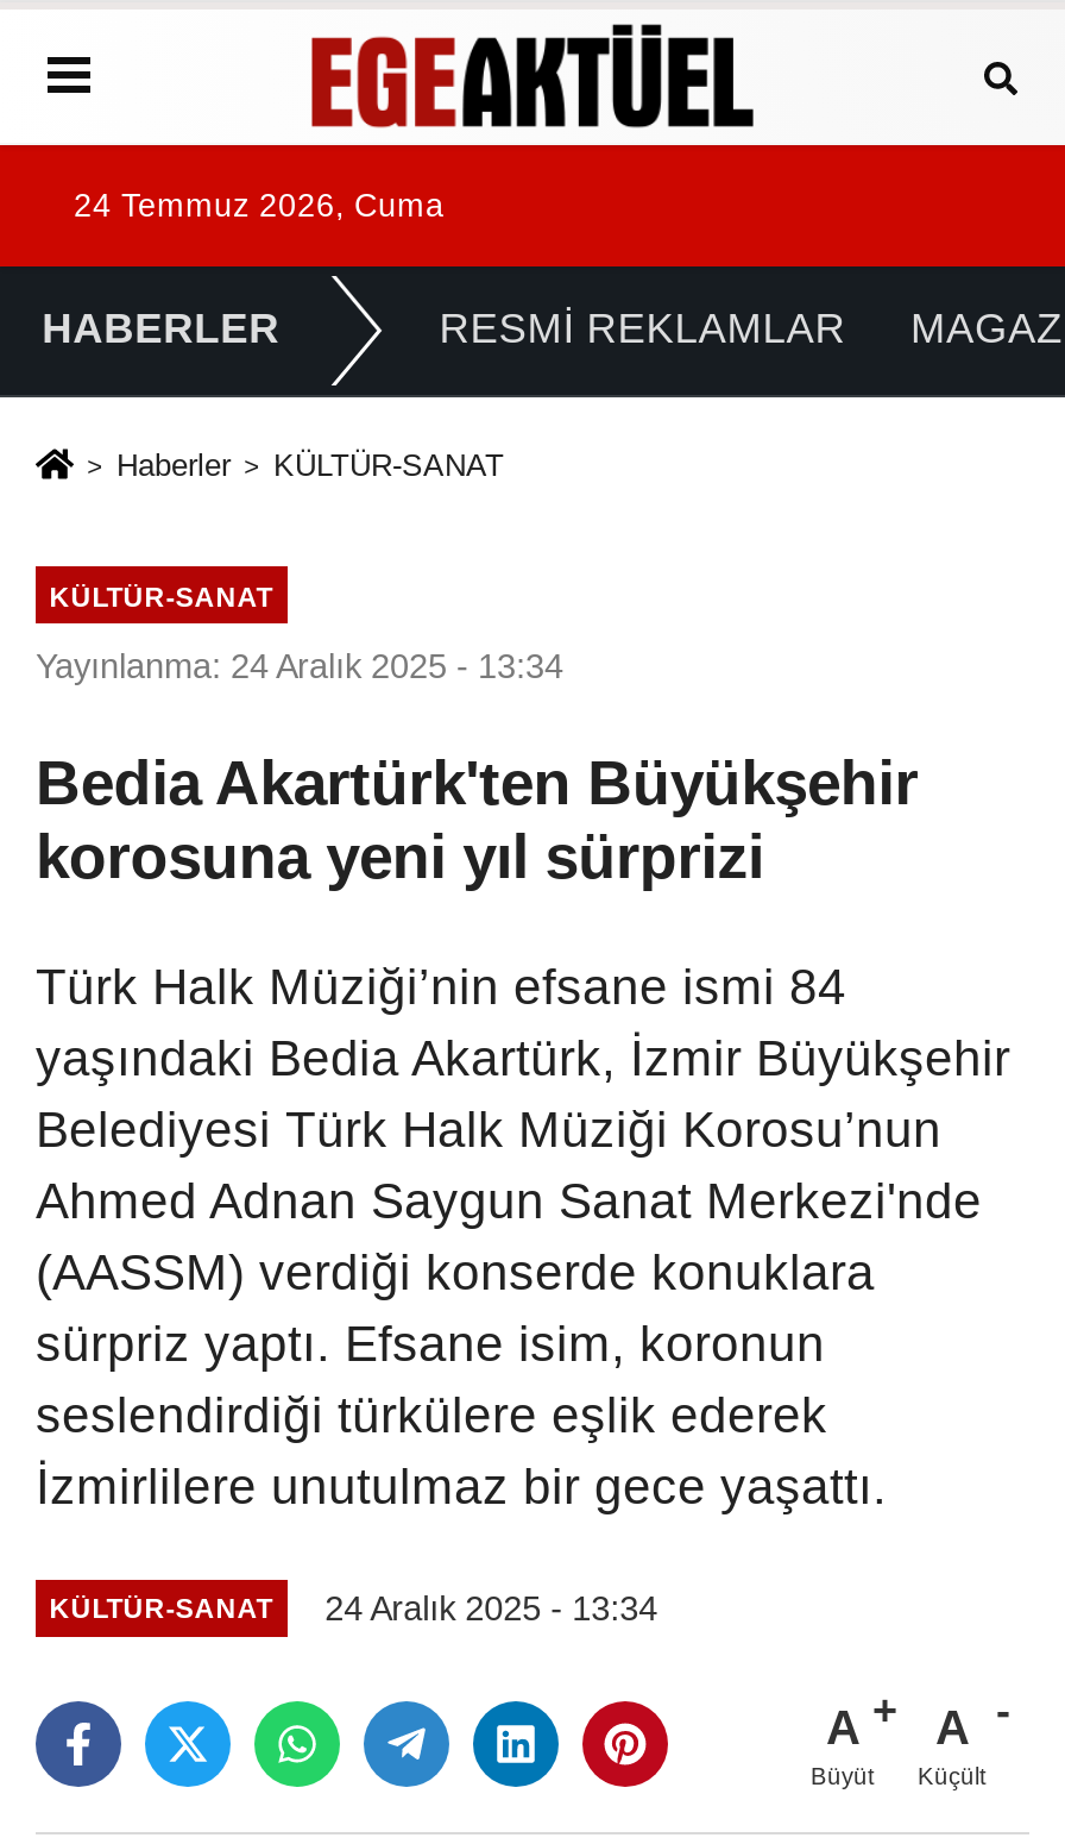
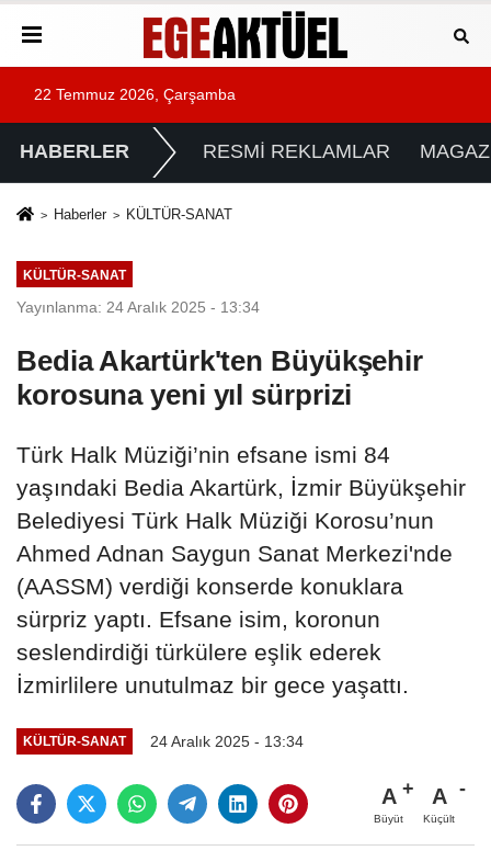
[74,188,445,224] 24 Temmuz 2026, Cuma -> [34,87,236,103] 22 Temmuz 2026, Çarşamba

